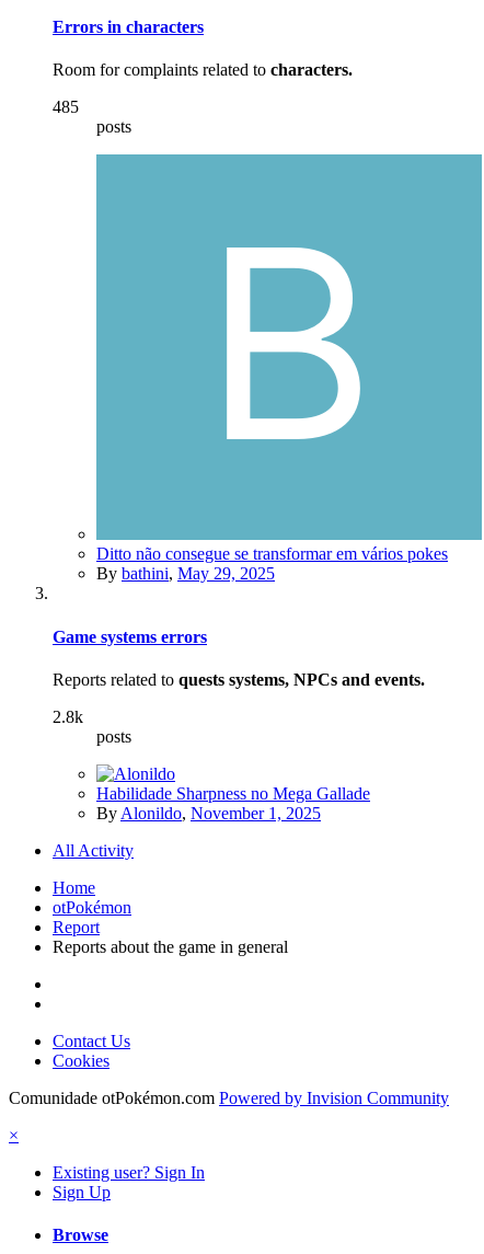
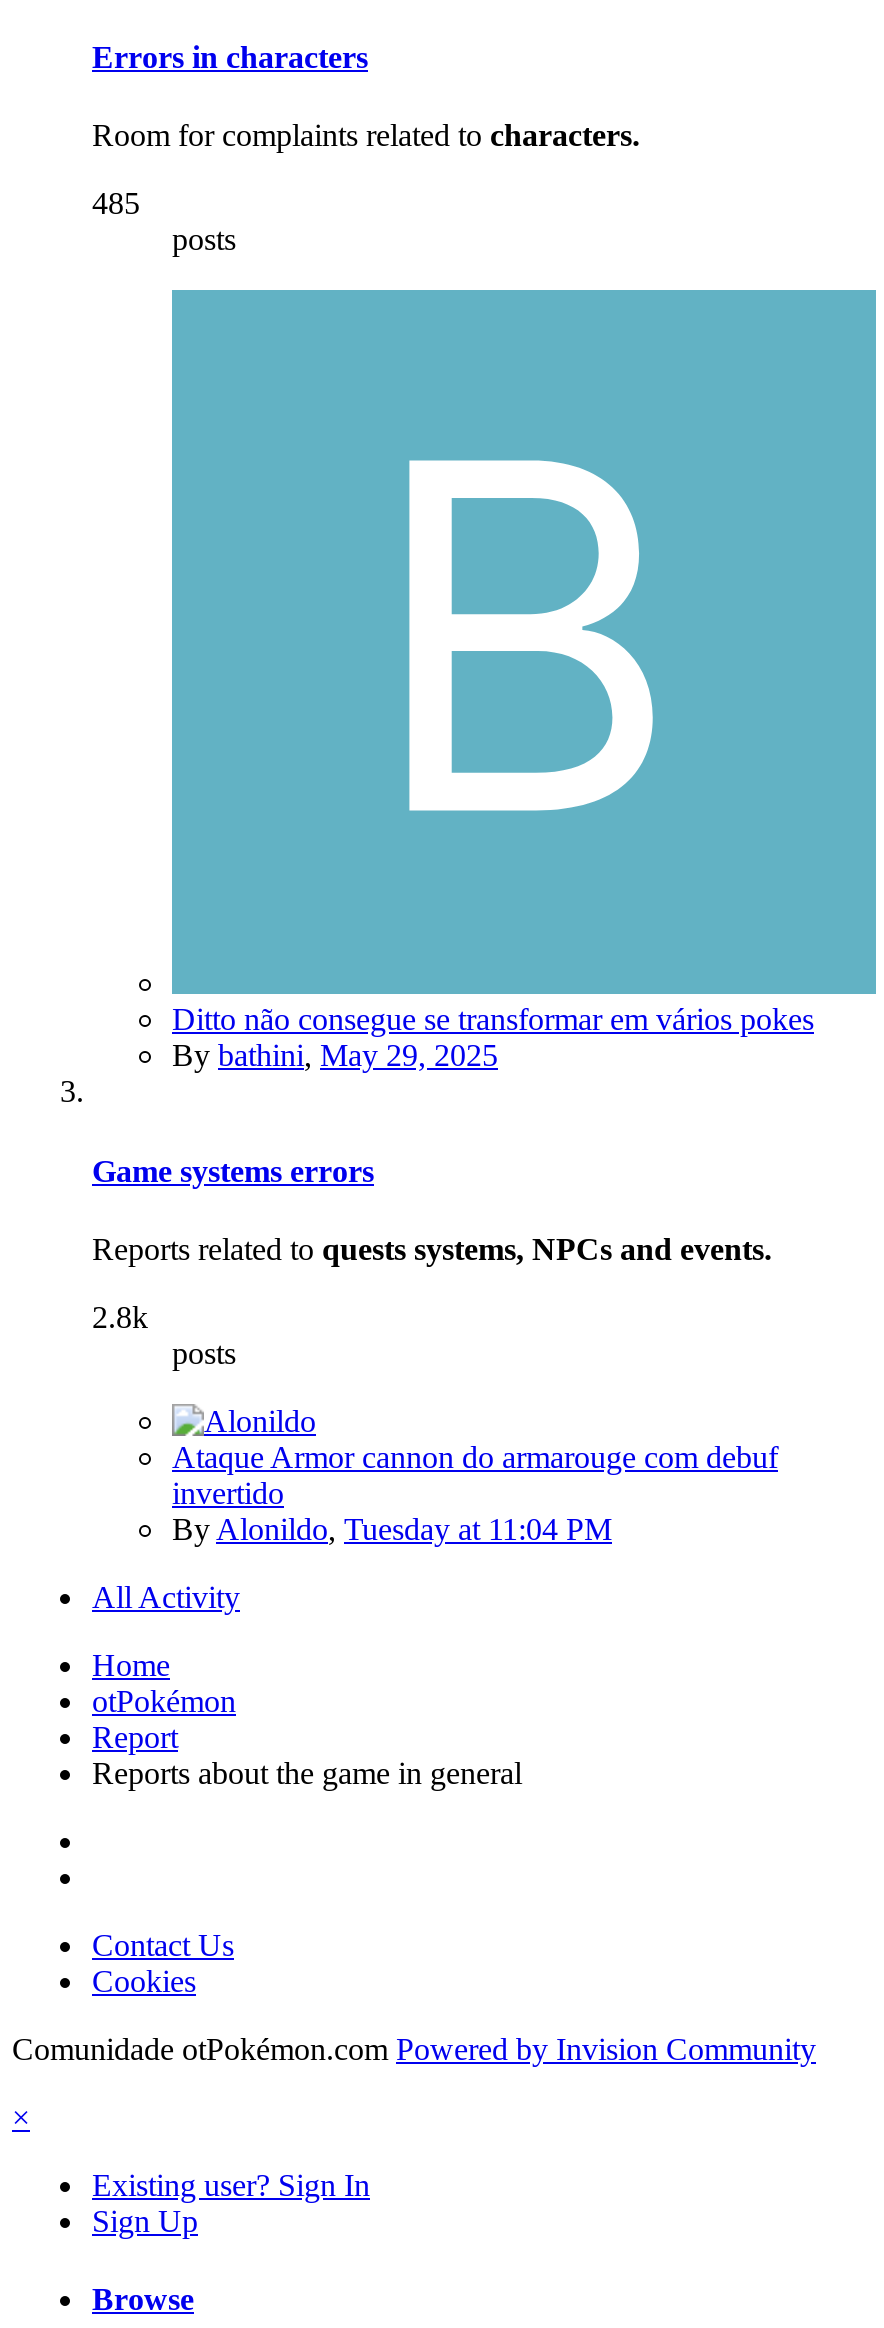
[96,784,370,822] Habilidade Sharpness no Mega Gallade | By Alonildo, November 1, 2025 -> [172,1440,778,1546] Ataque Armor cannon do armarouge com debuf | invertido | By Alonildo, Tuesday at 11:04 PM

